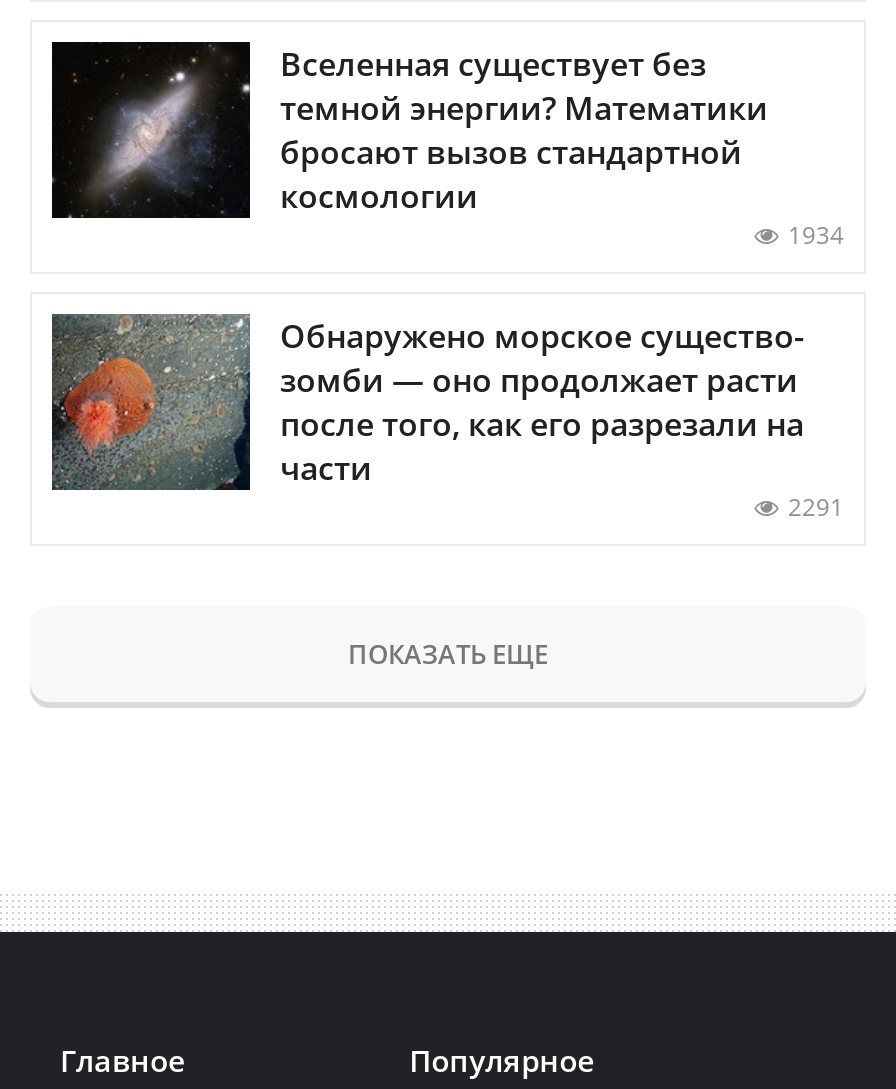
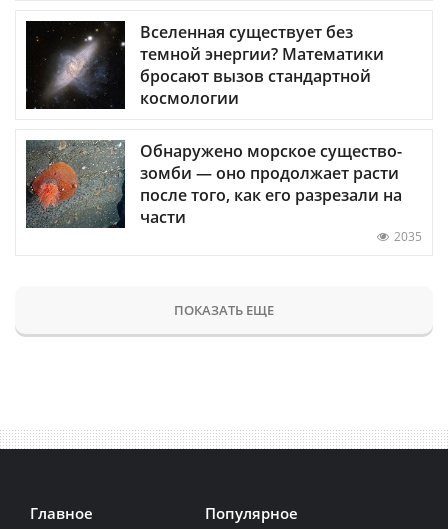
[788,218,844,252] 1934 -> none
[788,490,844,524] 2291 -> [394,228,422,245] 2035

